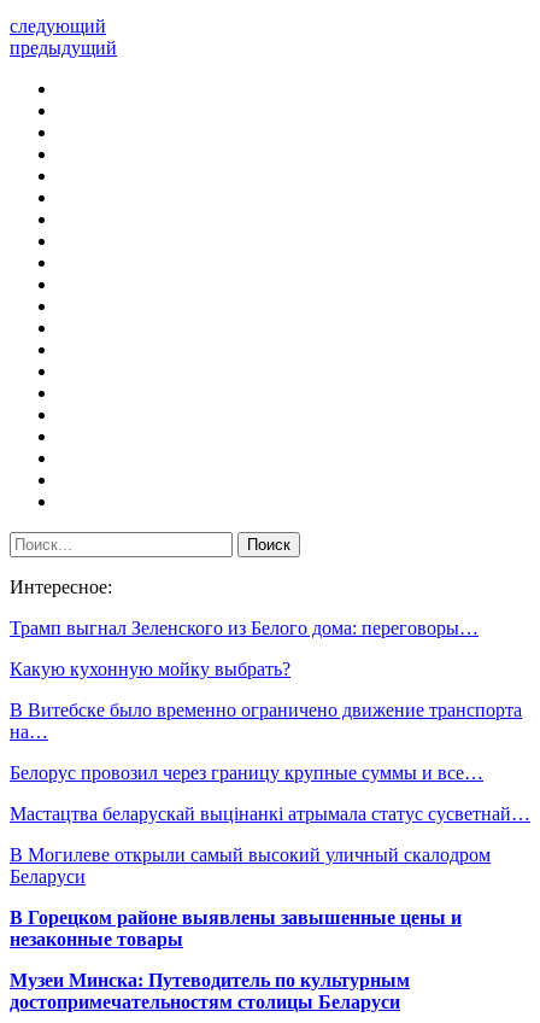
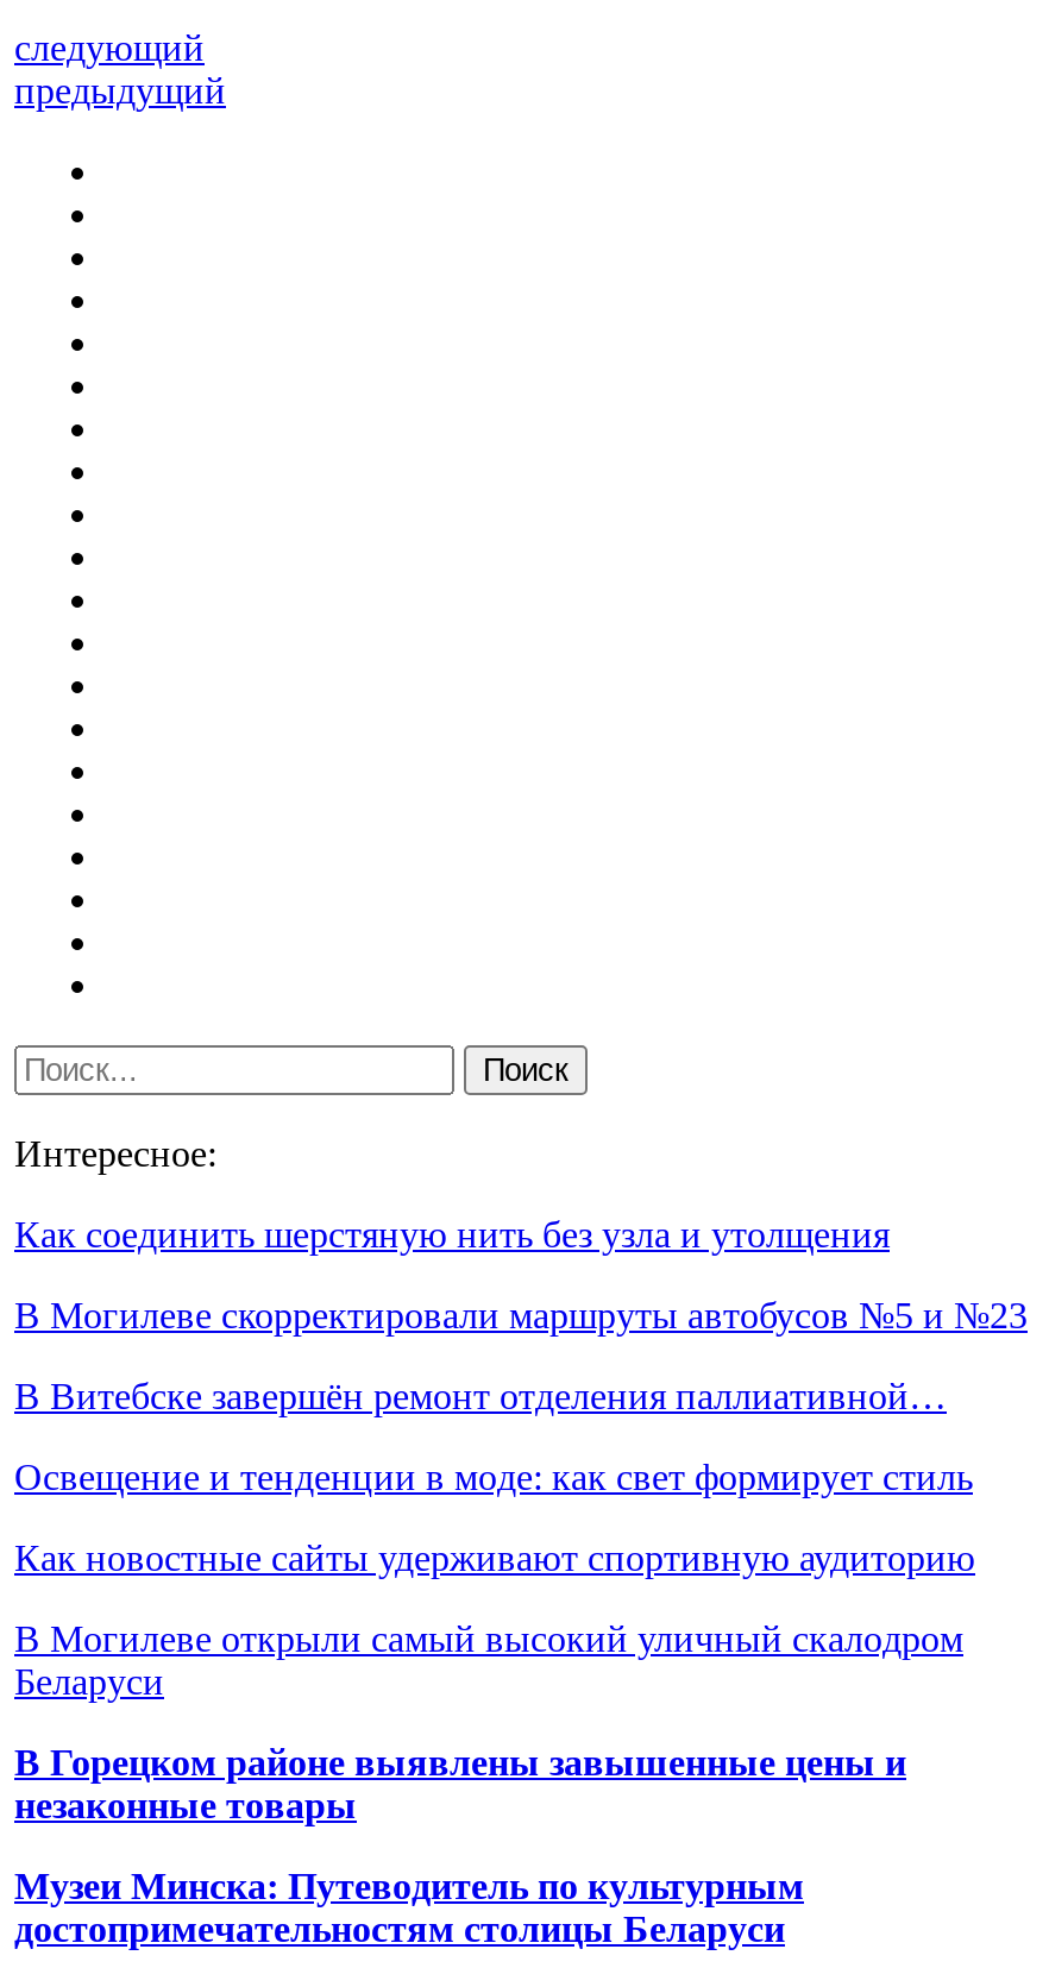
[10,617,479,638] Трамп выгнал Зеленского из Белого дома: переговоры… -> [14,1214,890,1254] Как соединить шерстяную нить без узла и утолщения
[10,658,290,679] Какую кухонную мойку выбрать? -> [14,1294,1028,1335] В Могилеве скорректировали маршруты автобусов №5 и №23
[10,699,522,742] В Витебске было временно ограничено движение транспорта | на… -> [14,1375,947,1416] В Витебске завершён ремонт отделения паллиативной…
[10,762,483,783] Белорус провозил через границу крупные суммы и все… -> [14,1456,973,1497] Освещение и тенденции в моде: как свет формирует стиль
[10,803,530,824] Мастацтва беларускай выцінанкі атрымала статус сусветнай… -> [14,1537,975,1577] Как новостные сайты удерживают спортивную аудиторию

